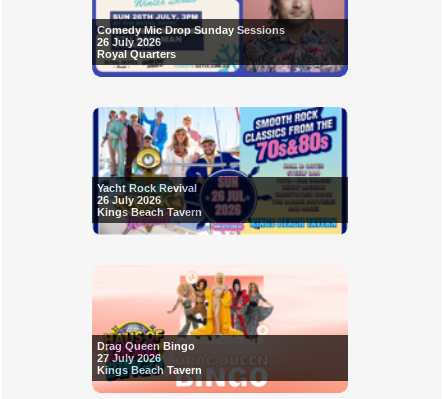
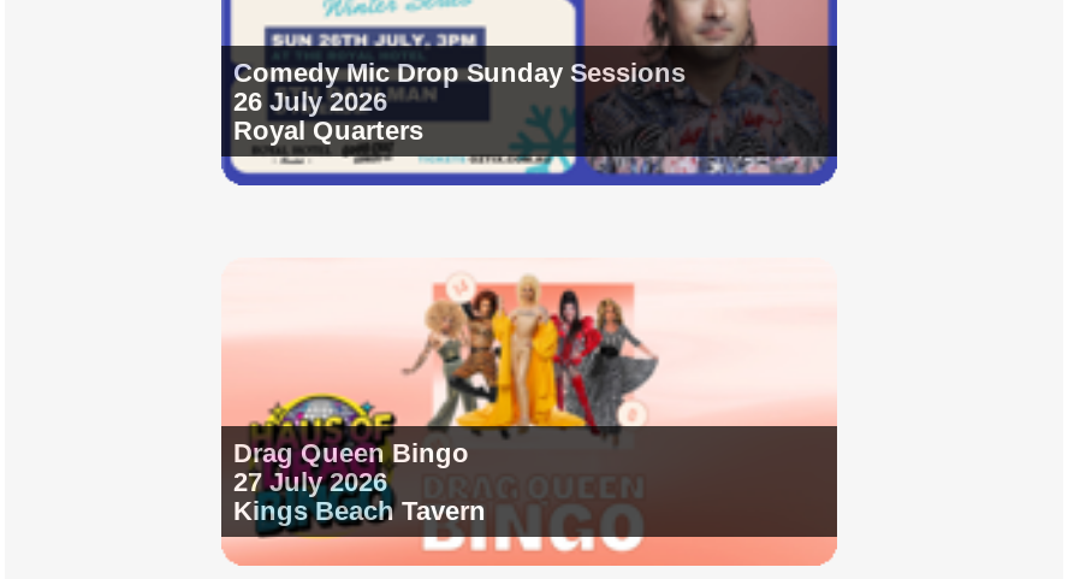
[92,106,348,235] [image] | Yacht Rock Revival | 26 July 2026 | Kings Beach Tavern -> none

